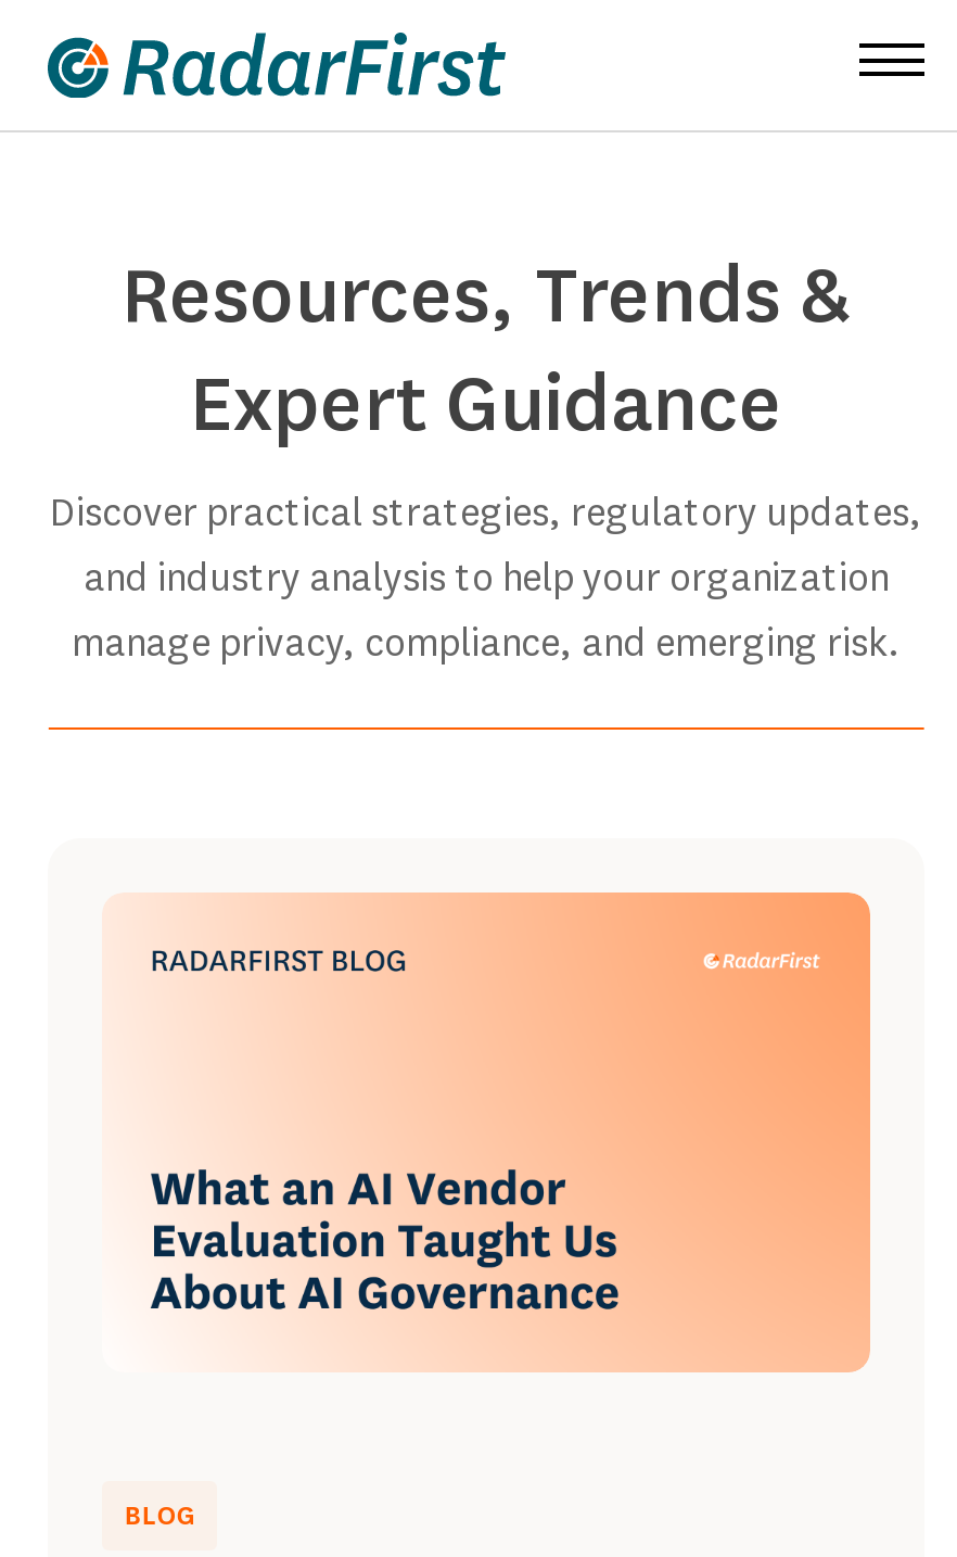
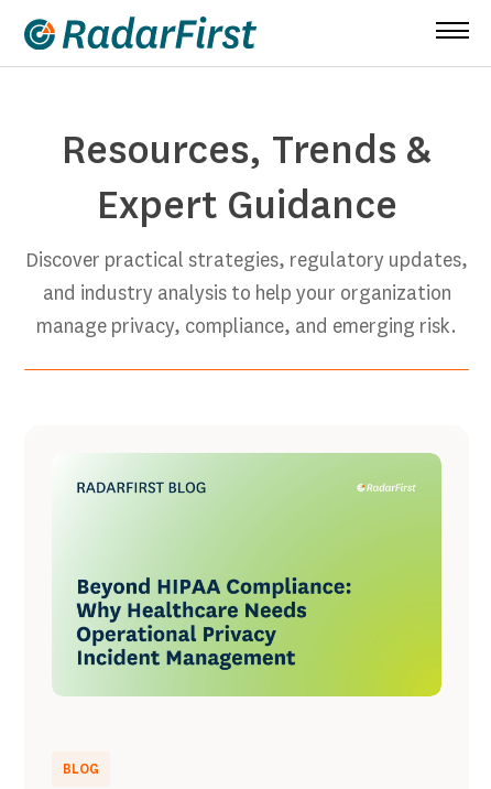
[104,890,872,1372] [image] -> [53,453,443,698] [image]

